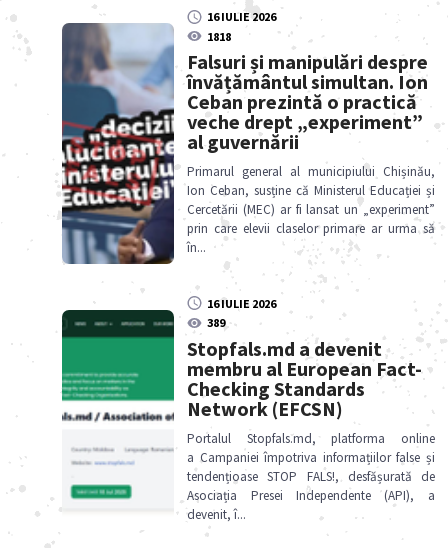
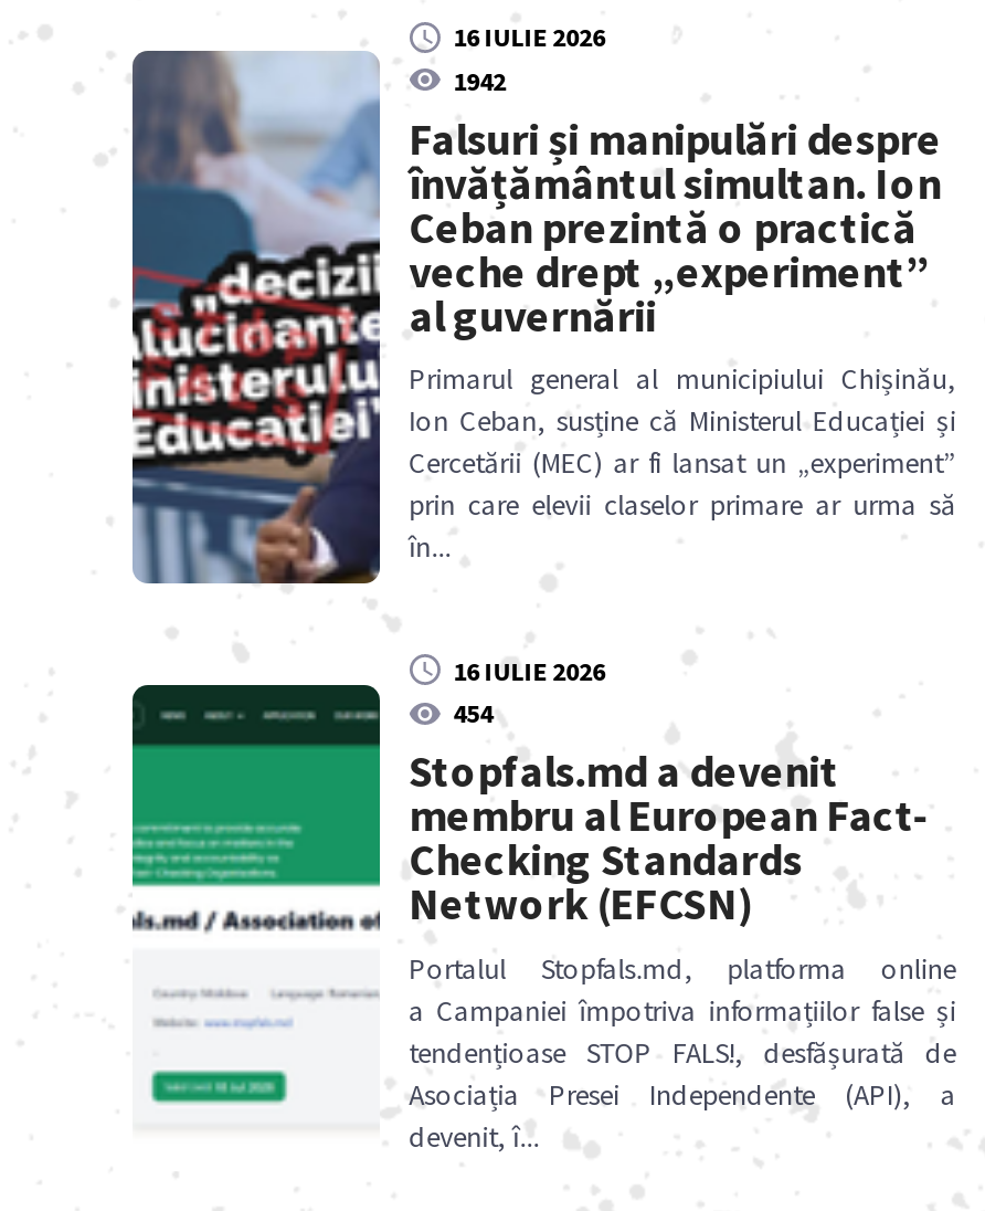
[207,29,231,44] 1818 -> [453,63,506,96] 1942
[207,315,225,330] 389 -> [453,696,493,729] 454

